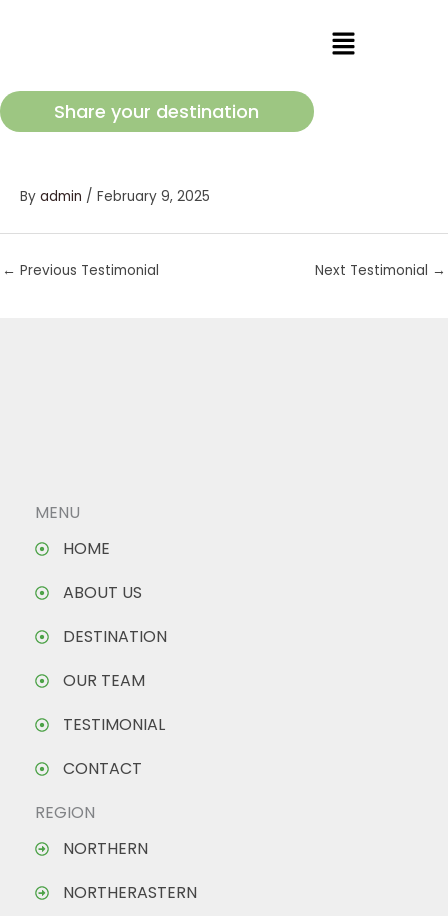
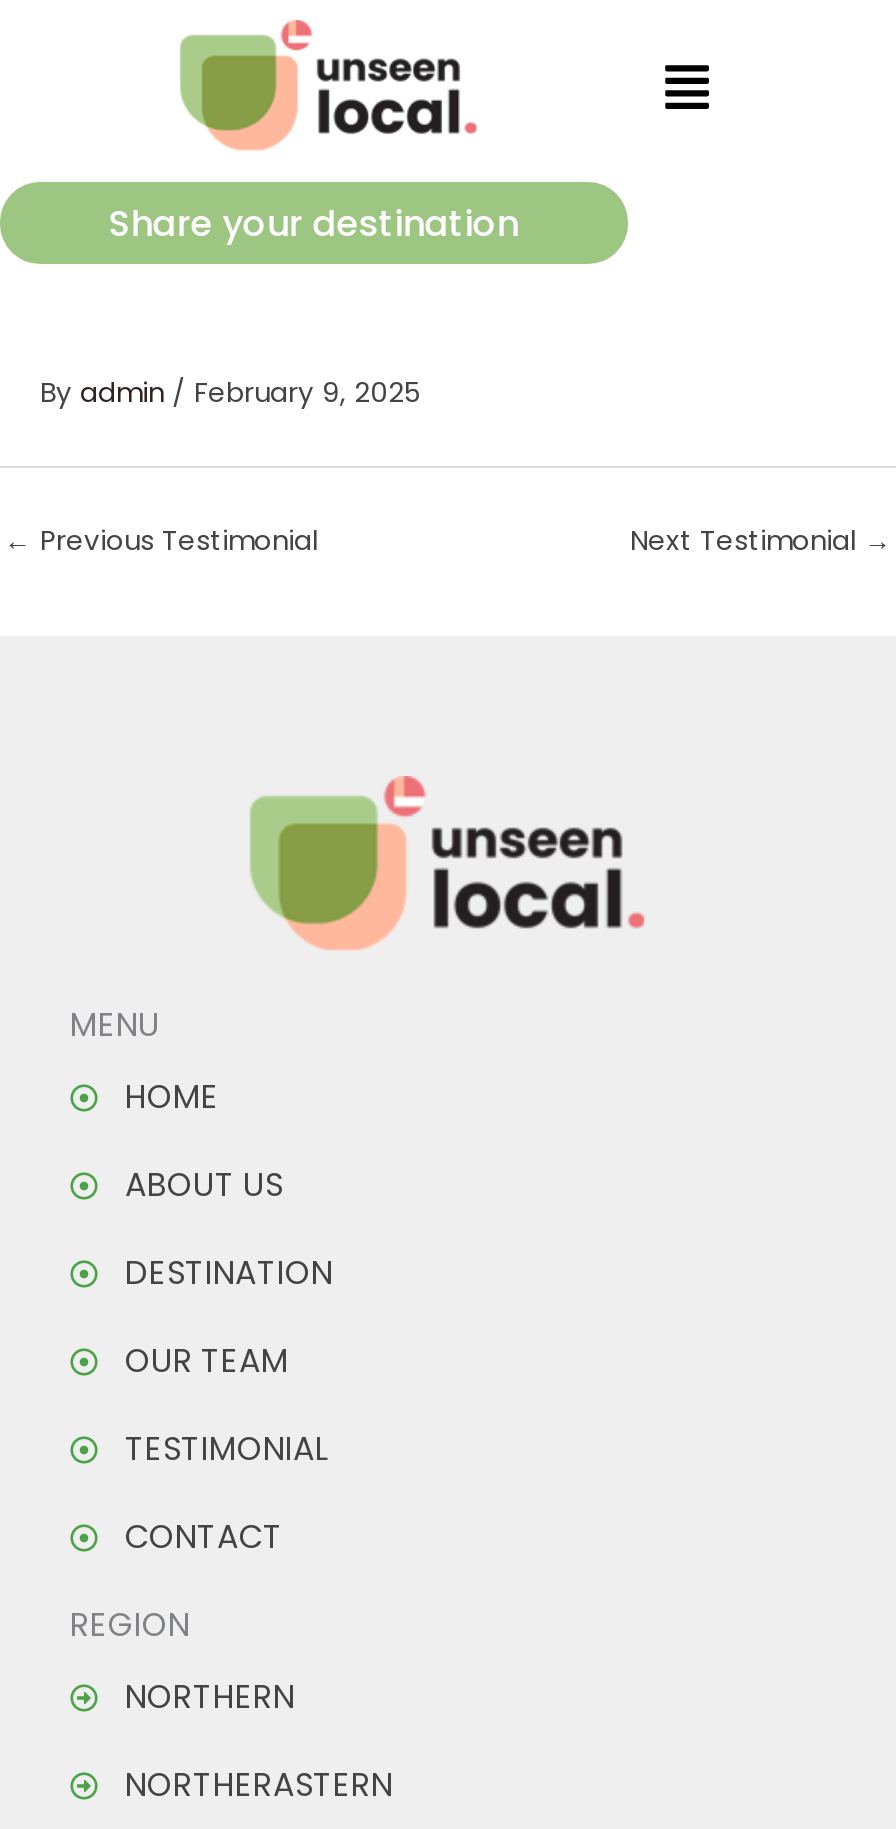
none -> [178,18,478,152] [image]
none -> [248,774,646,952] [image]

